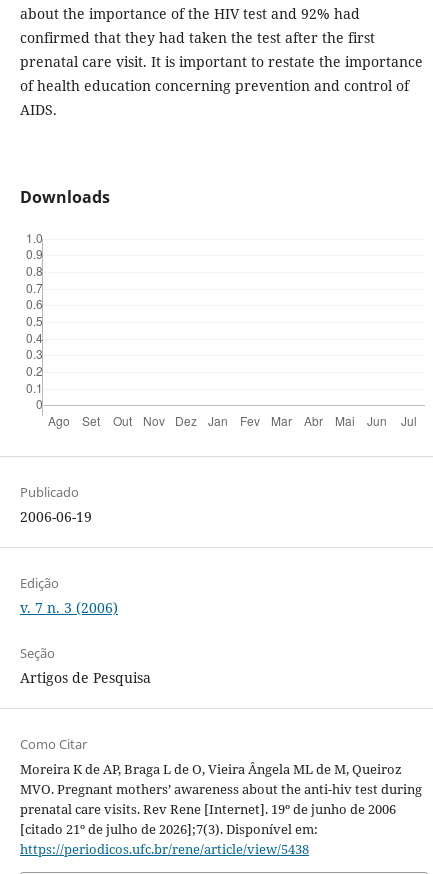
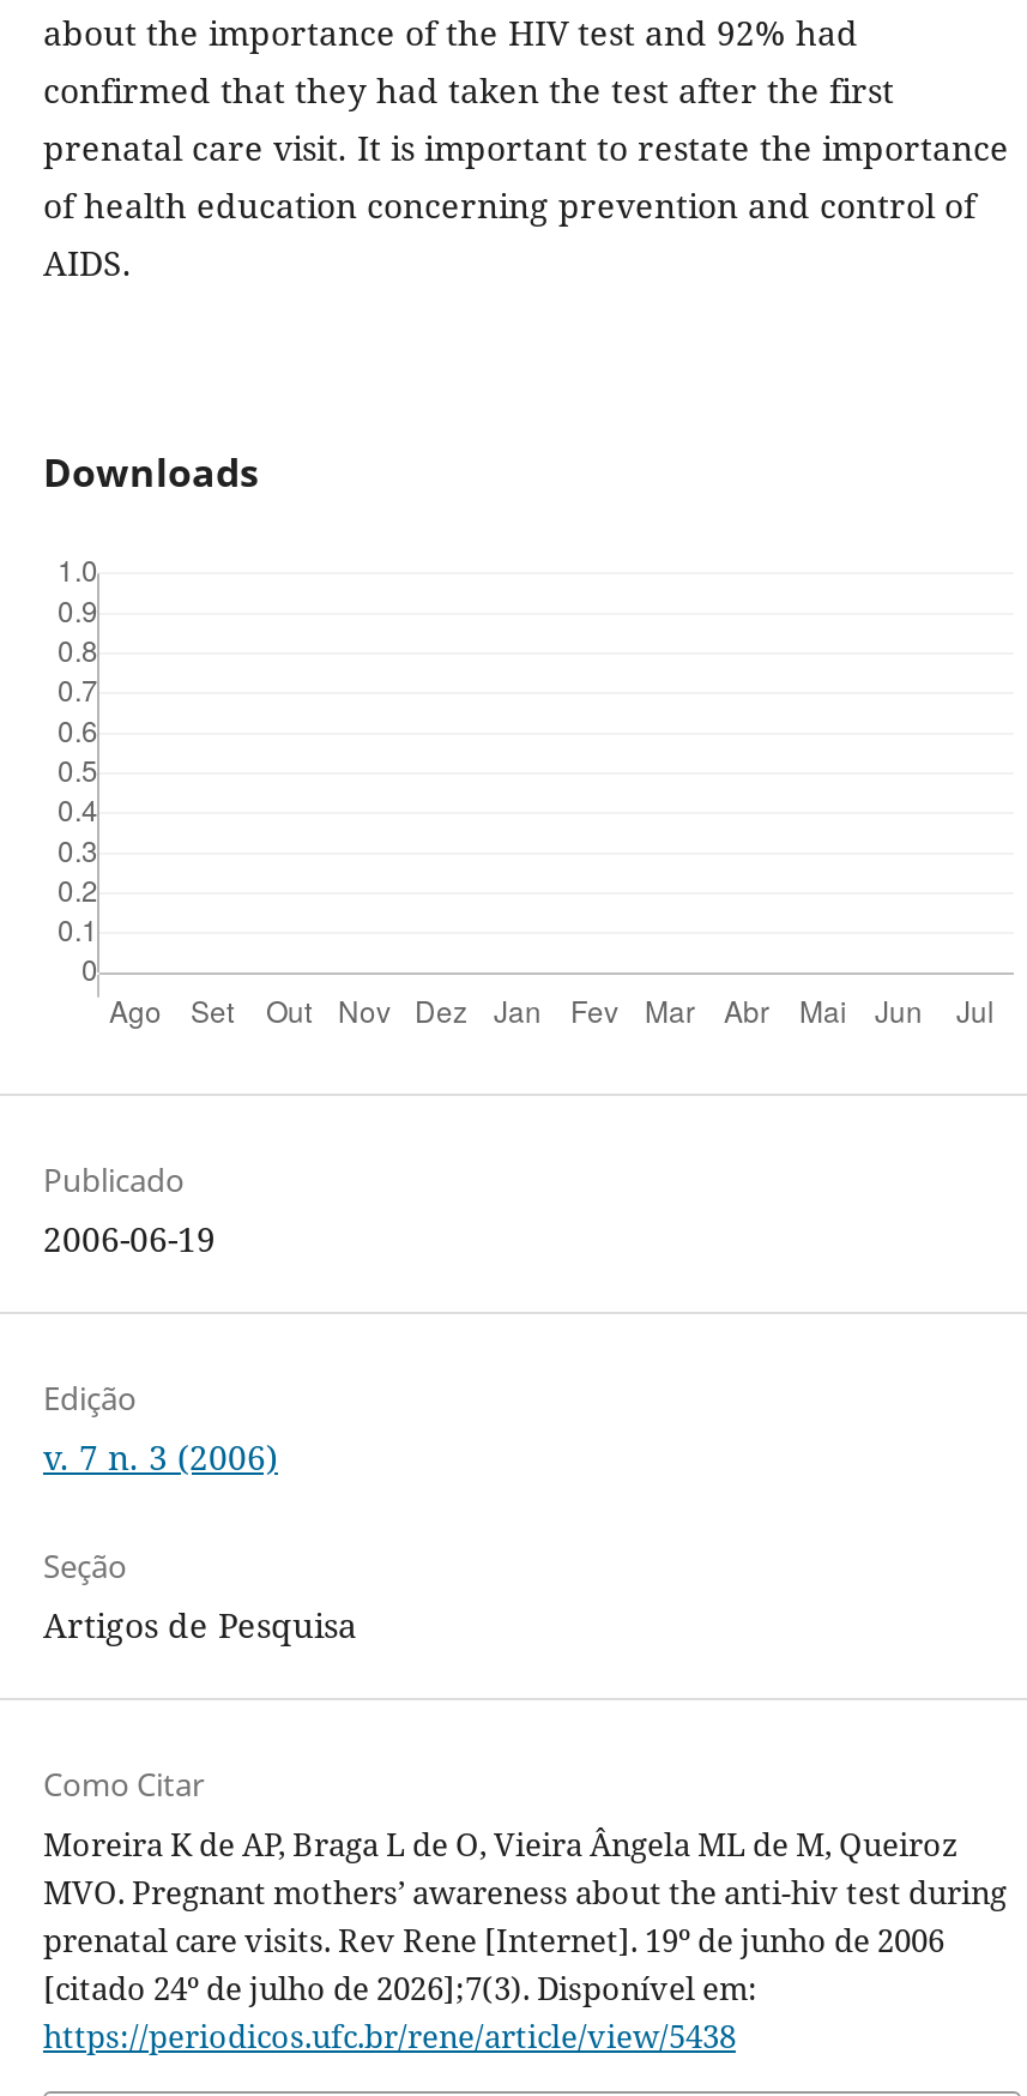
[20,820,318,838] [citado 21º de julho de 2026];7(3). Disponível em: -> [43,1967,757,2010] [citado 24º de julho de 2026];7(3). Disponível em:

